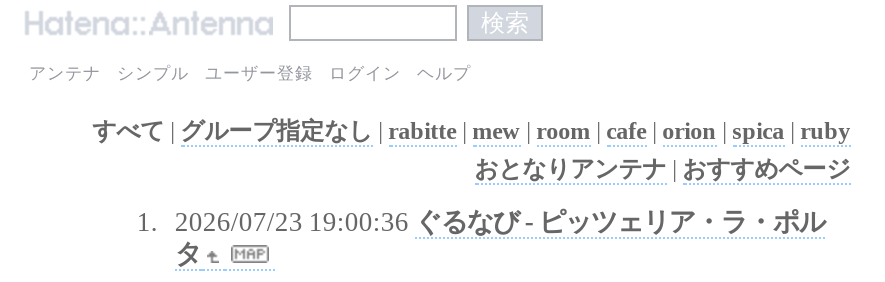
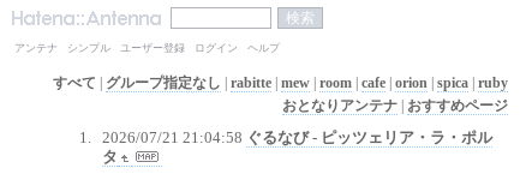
[175,207,825,237] 2026/07/23 19:00:36 ぐるなび - ピッツェリア・ラ・ポル -> [102,128,492,146] 2026/07/21 21:04:58 ぐるなび - ピッツェリア・ラ・ポル

